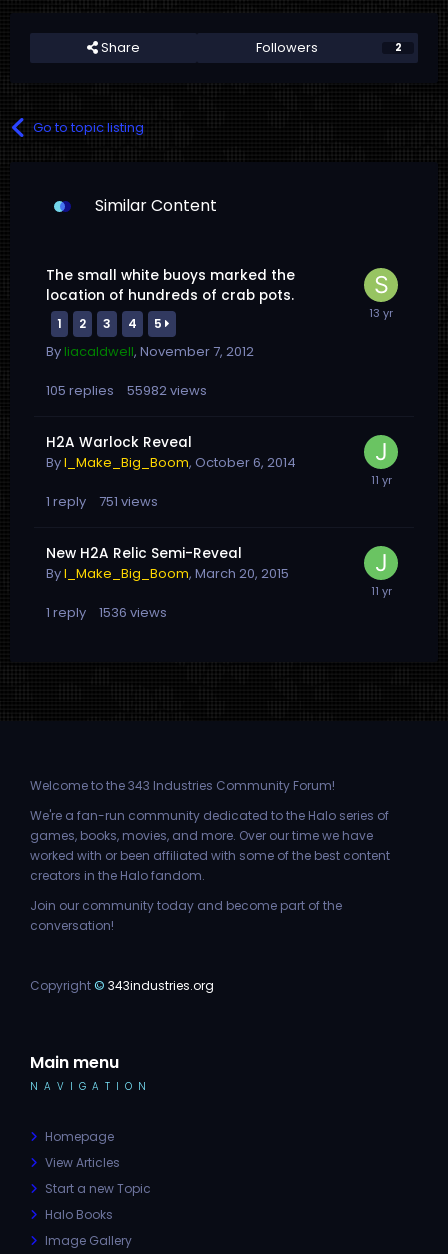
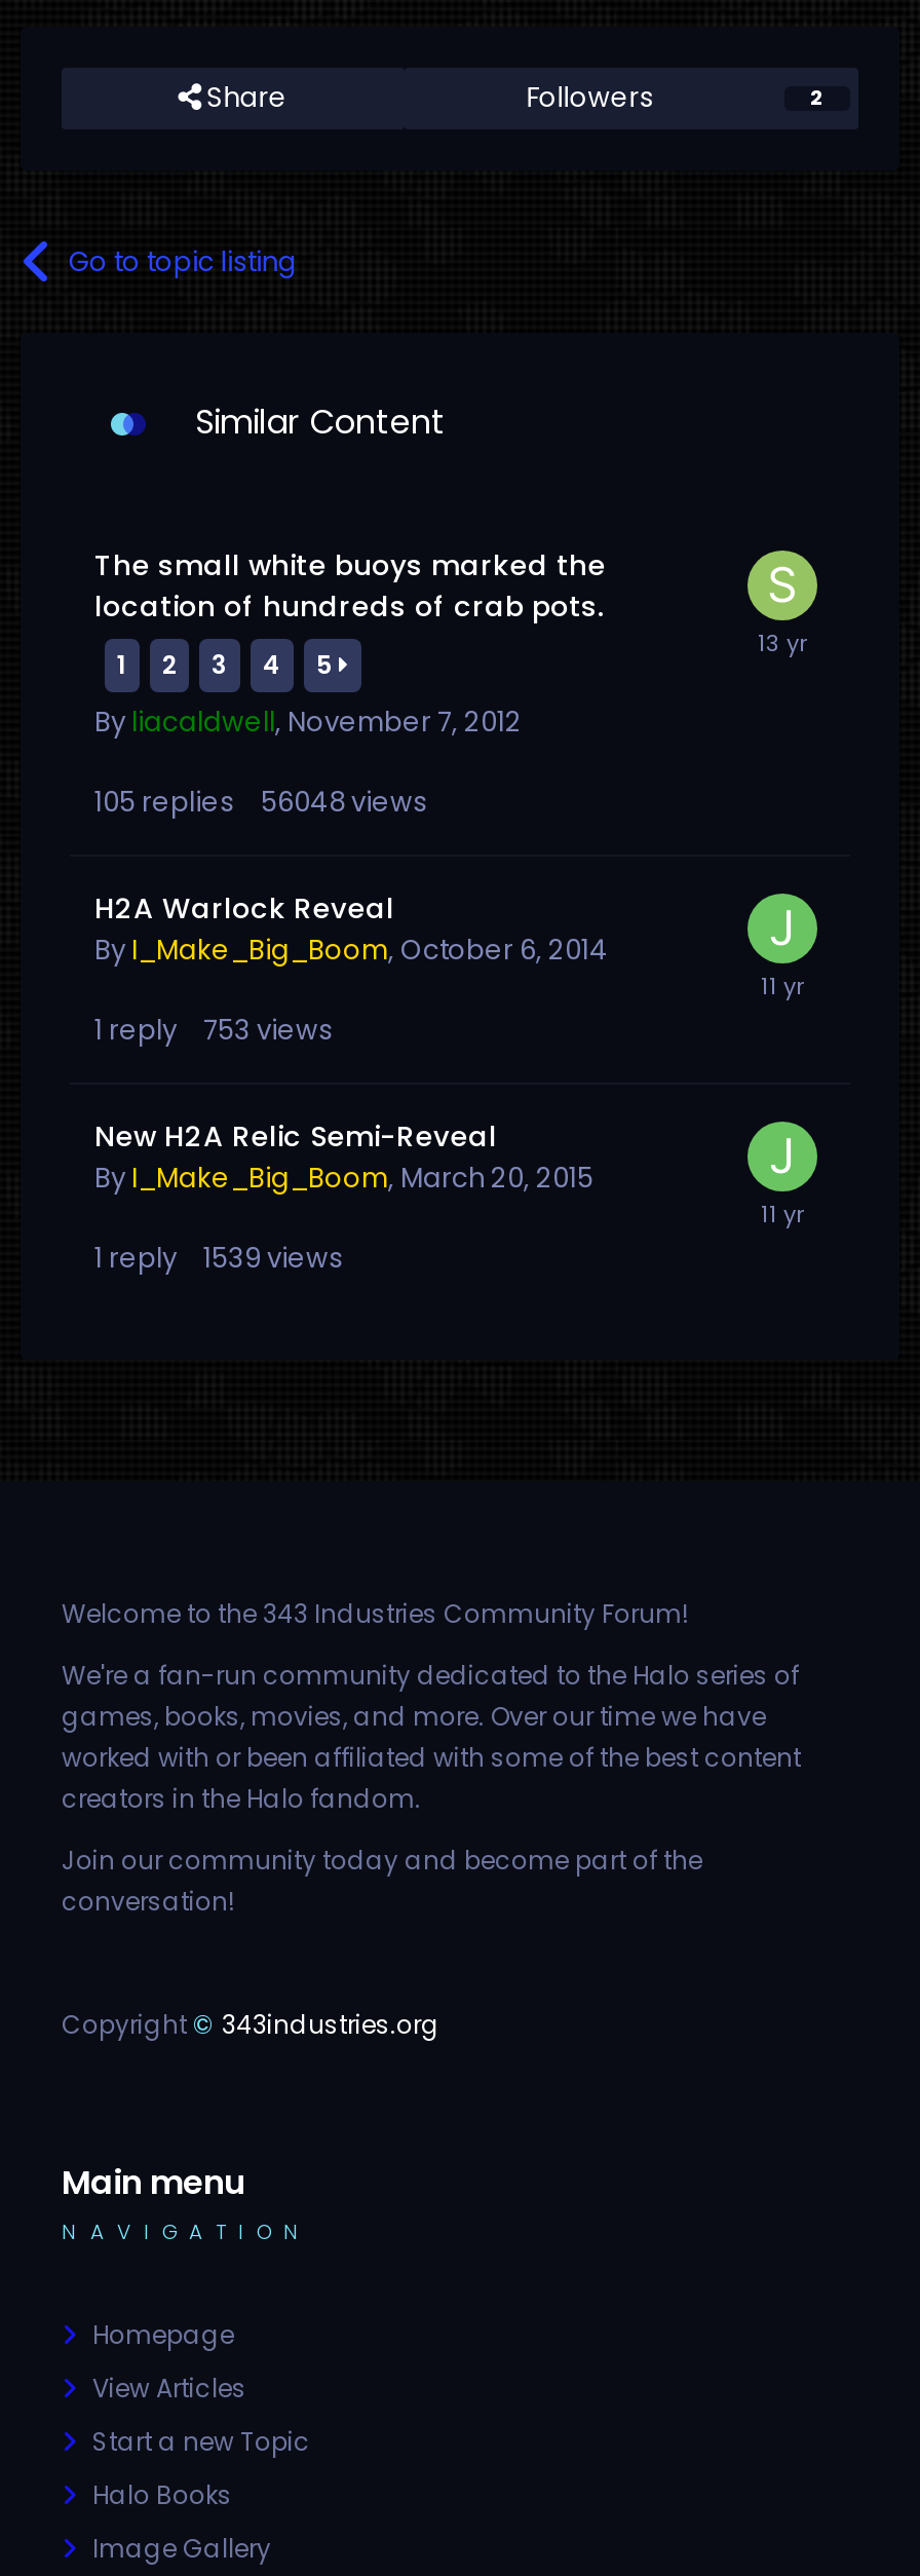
[46,381,207,400] 105 replies 55982 views -> [94,782,427,821] 105 replies 56048 views
[46,492,158,511] 1 reply 751 views -> [94,1010,333,1049] 1 reply 753 views
[46,603,167,622] 1 reply 1536 views -> [94,1238,343,1277] 1 reply 1539 views

